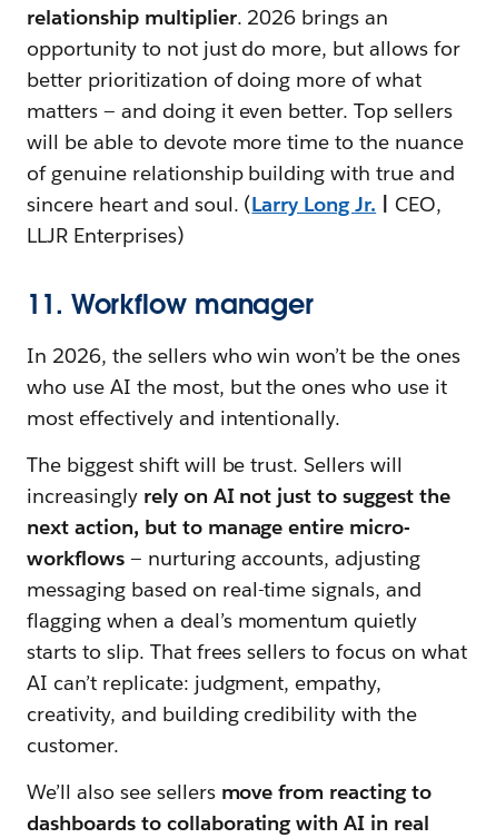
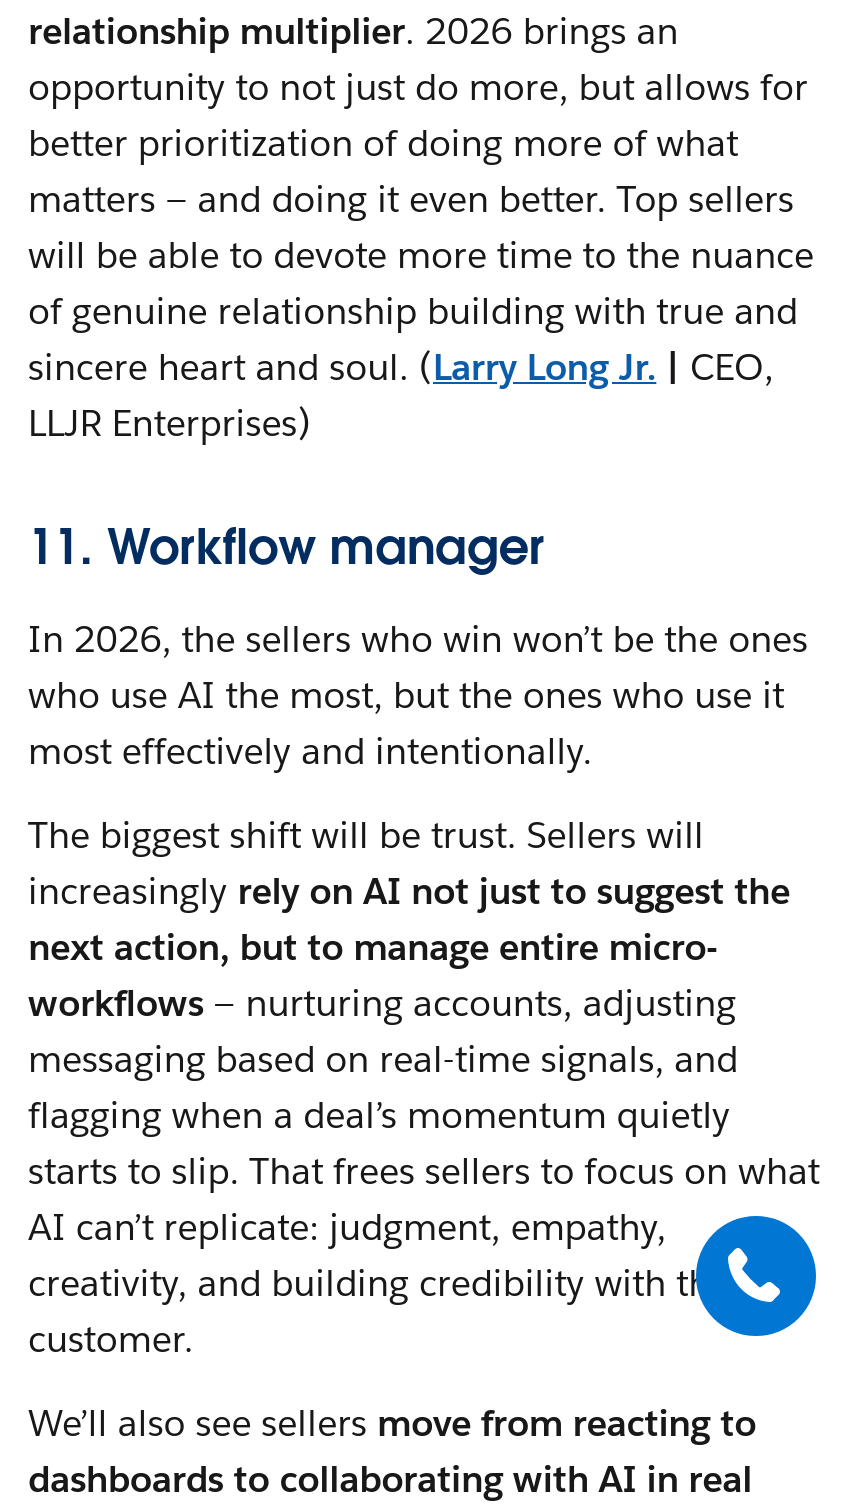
none -> [698,1214,818,1338] [image]

